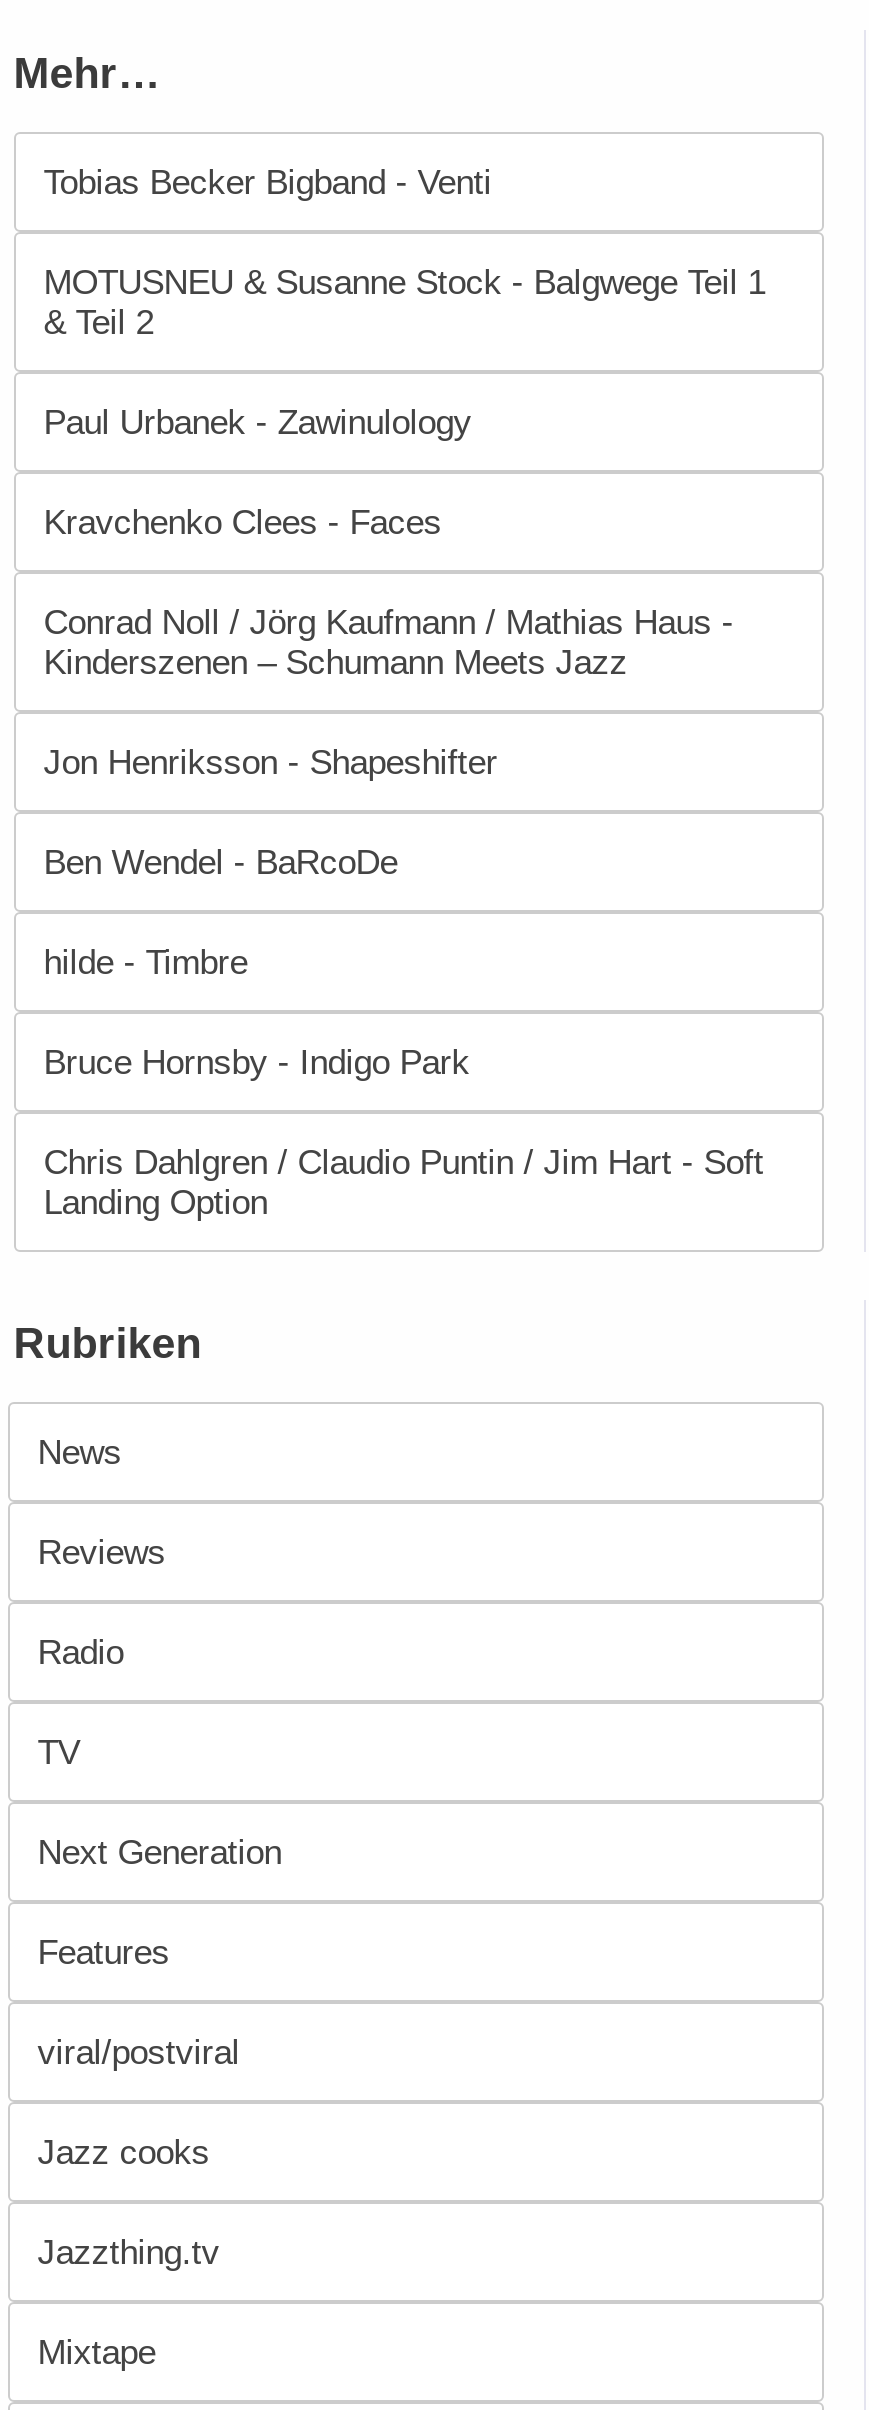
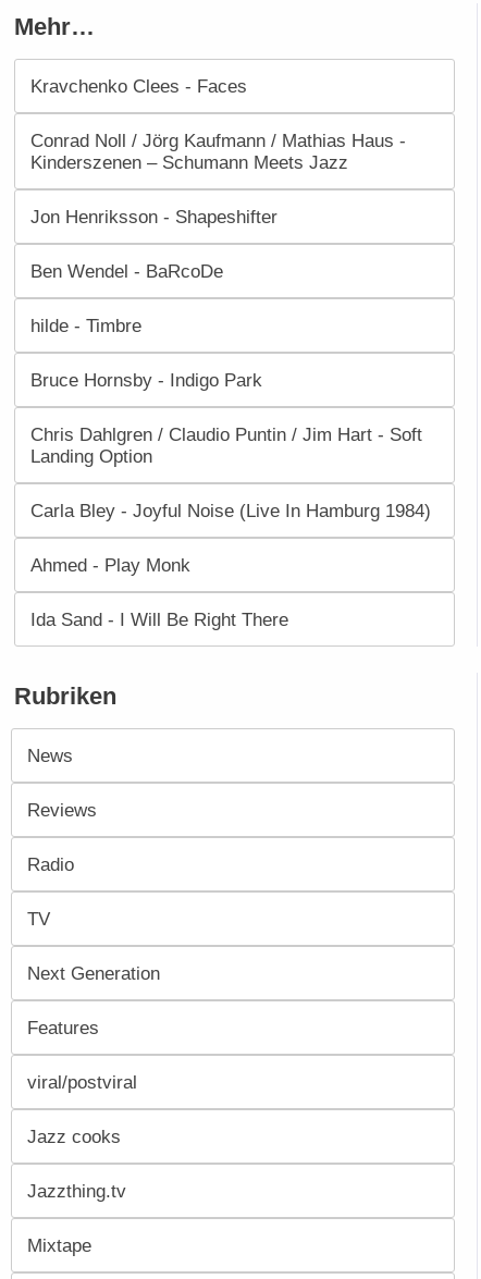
[44,161,766,441] Tobias Becker Bigband - Venti | MOTUSNEU & Susanne Stock - Balgwege Teil 1 | & Teil 2 | Paul Urbanek - Zawinulology -> none
moved [44,501,764,1221] -> [30,75,422,466]: Kravchenko Clees - Faces | Conrad Noll / Jörg Kaufmann / Mathias Haus - | Kinderszenen – Schumann Meets Jazz | ... | Chris Dahlgren / Claudio Puntin / Jim Hart - Soft | Landing Option
none -> [30,499,431,630] Carla Bley - Joyful Noise (Live In Hamburg 1984) | Ahmed - Play Monk | Ida Sand - I Will Be Right There

